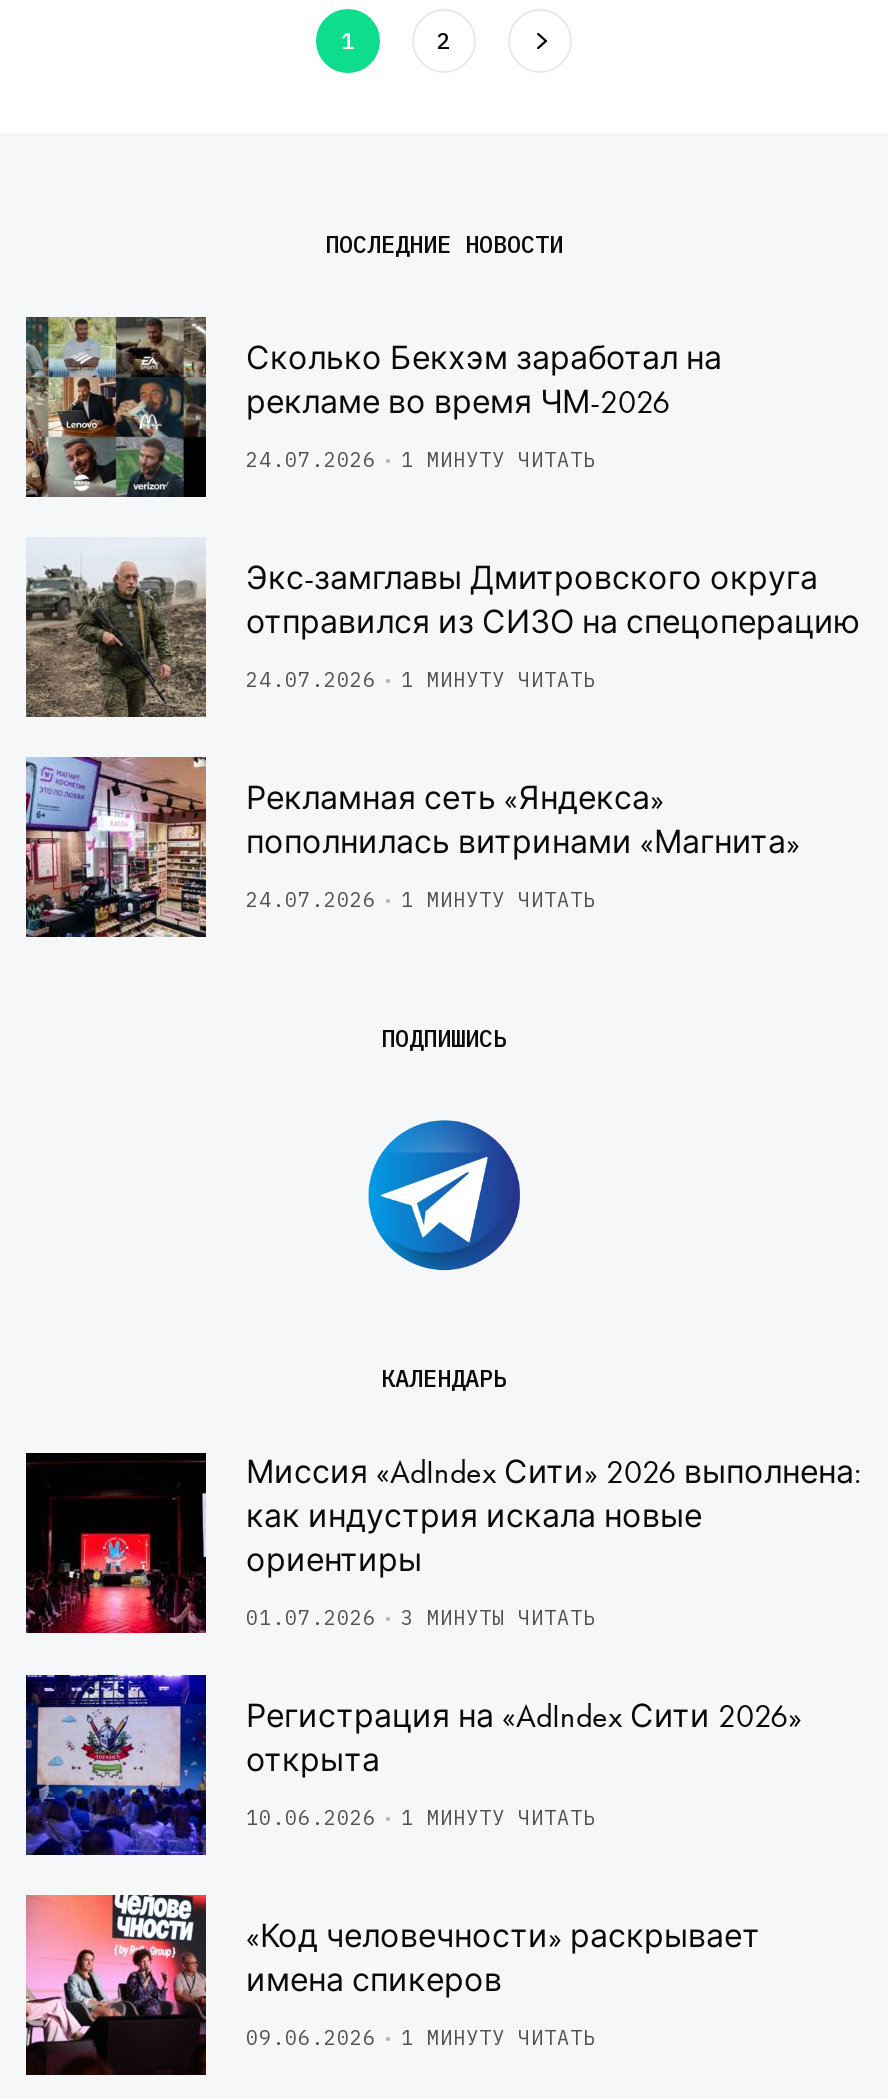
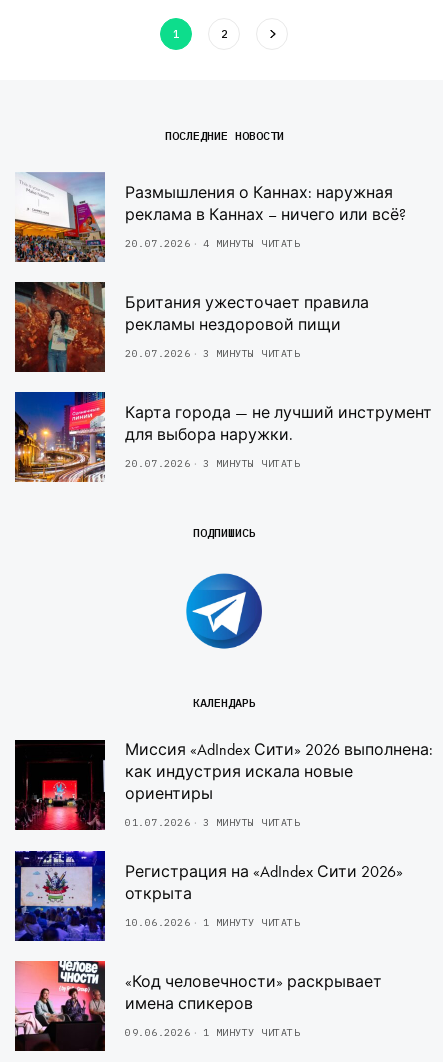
[24,315,722,499] [image] | Сколько Бекхэм заработал на | рекламе во время ЧМ-2026 -> [14,172,406,263] [image] | Размышления о Каннах: наружная | реклама в Каннах – ничего или всё?
[246,447,596,473] 24.07.2026 | 1 МИНУТУ ЧИТАТЬ -> [125,237,300,250] 20.07.2026 | 4 МИНУТЫ ЧИТАТЬ
[26,537,860,719] [image] | Экс-замглавы Дмитровского округа | отправился из СИЗО на спецоперацию -> [14,281,369,372] [image] | Британия ужесточает правила | рекламы нездоровой пищи
[246,667,596,693] 24.07.2026 | 1 МИНУТУ ЧИТАТЬ -> [125,347,300,360] 20.07.2026 | 3 МИНУТЫ ЧИТАТЬ
[24,755,800,939] [image] | Рекламная сеть «Яндекса» | пополнилась витринами «Магнита» -> [14,391,432,483] [image] | Карта города — не лучший инструмент | для выбора наружки.
[246,887,596,913] 24.07.2026 | 1 МИНУТУ ЧИТАТЬ -> [125,457,300,470] 20.07.2026 | 3 МИНУТЫ ЧИТАТЬ

